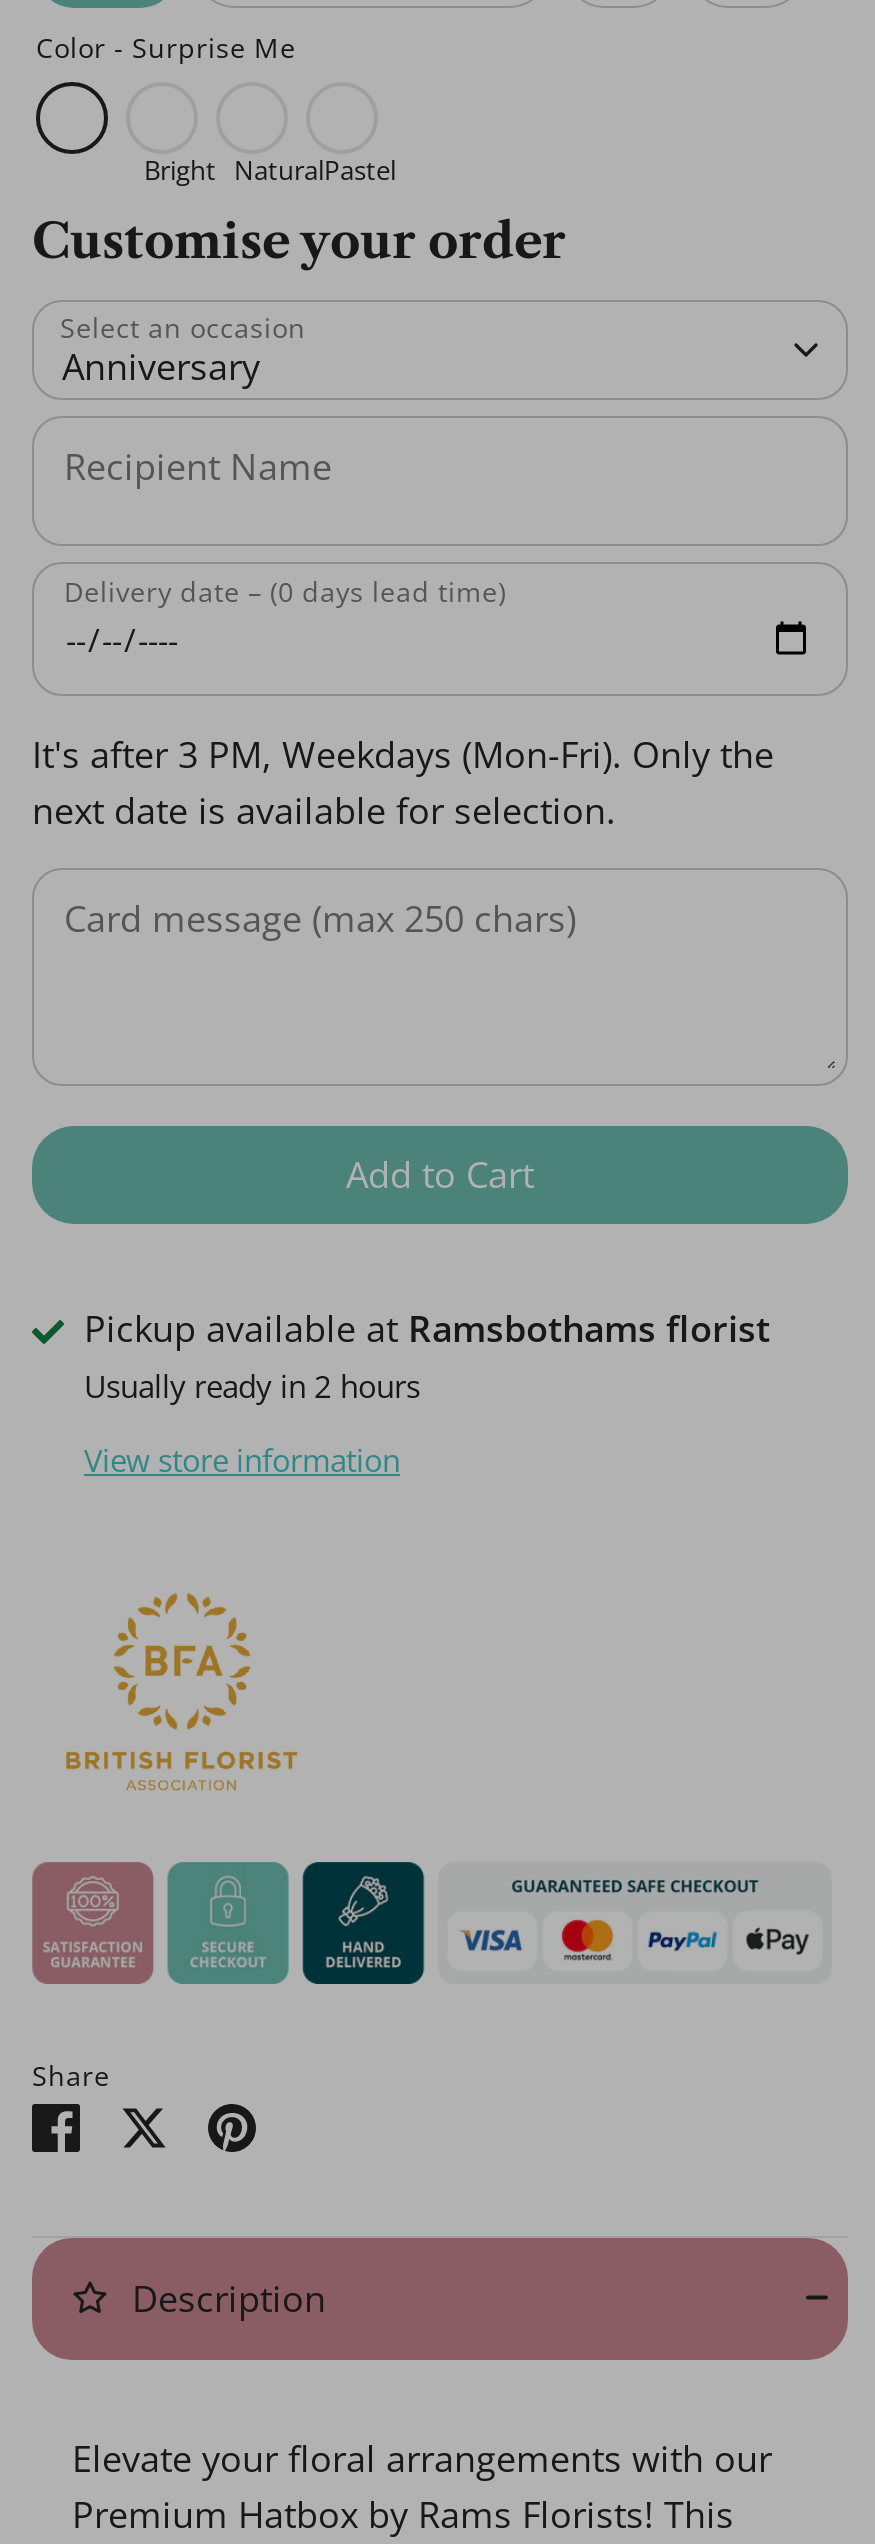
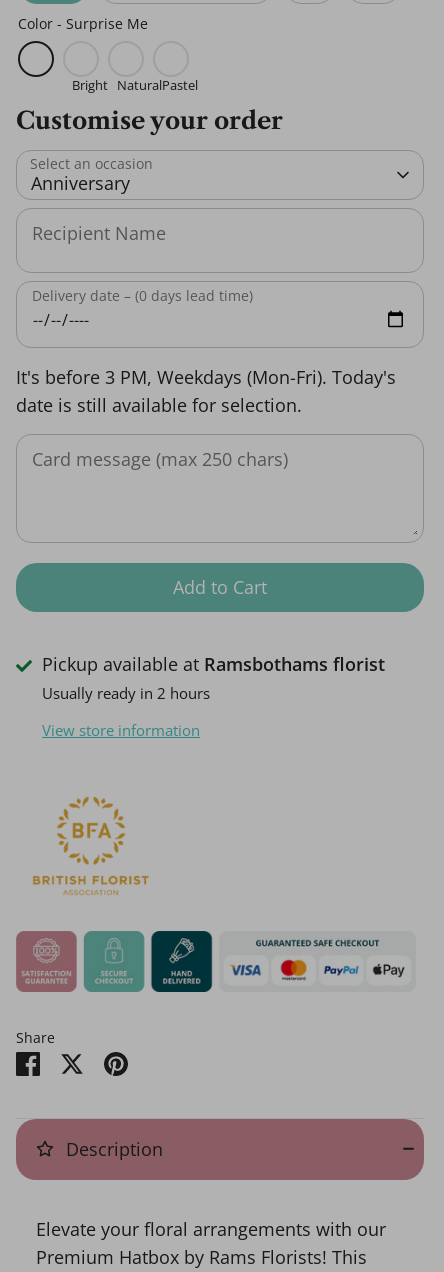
[32,731,774,835] It's after 3 PM, Weekdays (Mon-Fri). Only the | next date is available for selection. -> [16,365,396,417] It's before 3 PM, Weekdays (Mon-Fri). Today's | date is still available for selection.

